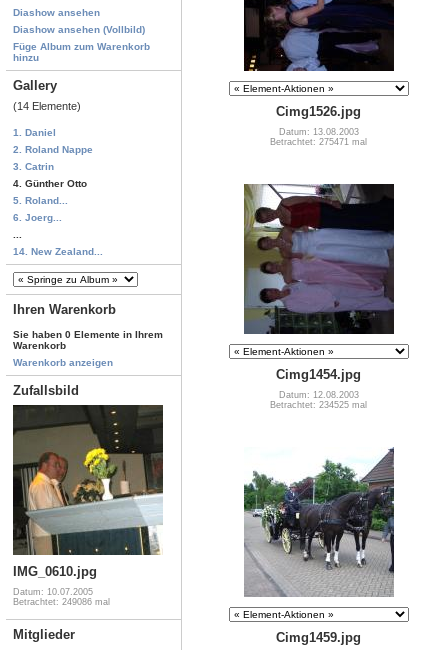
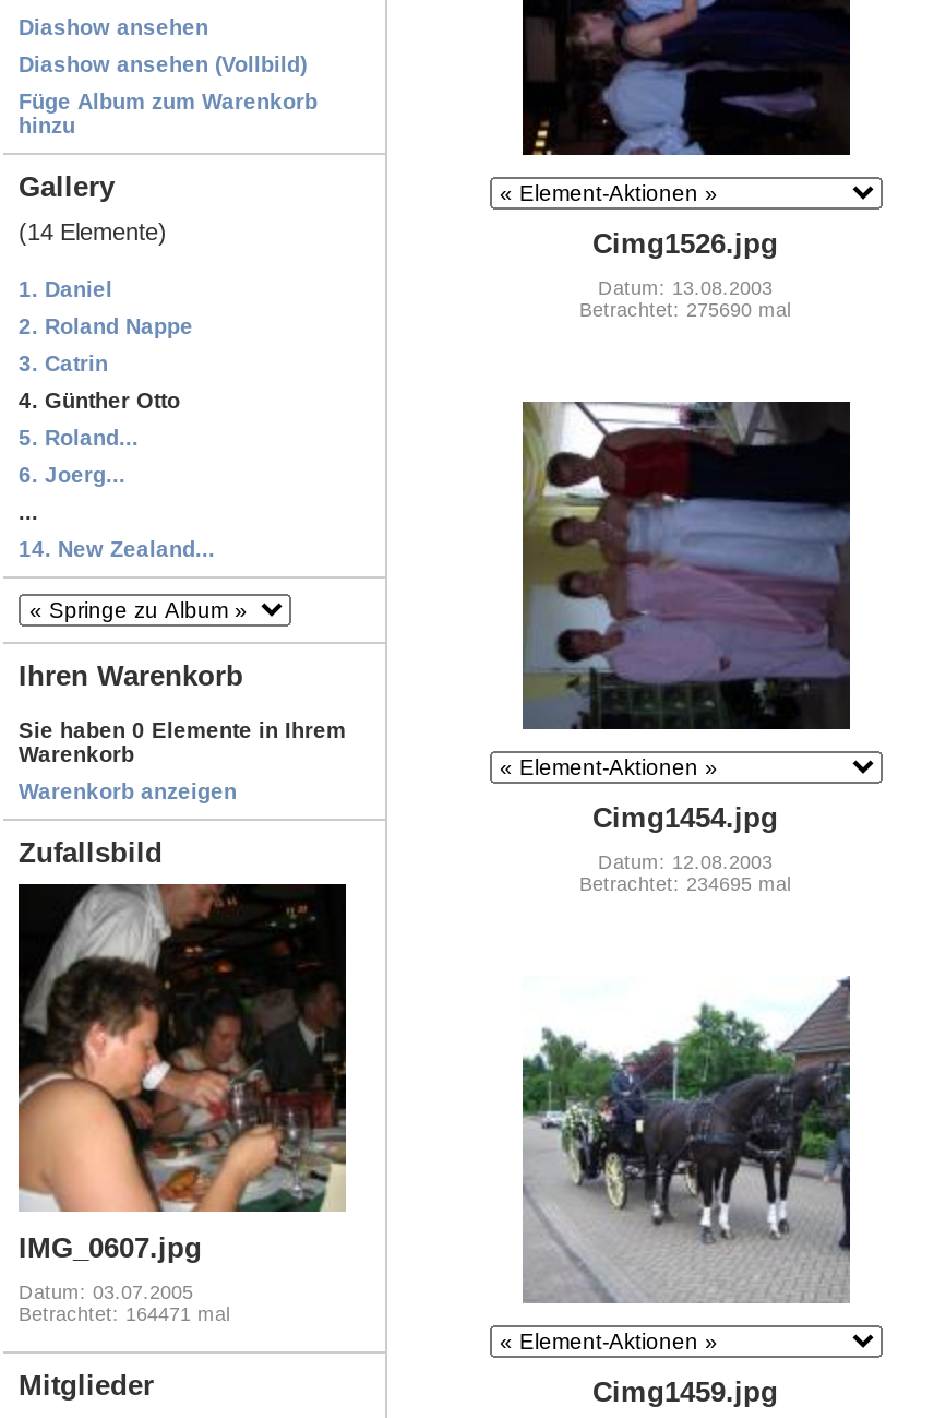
[270,137,367,147] Betrachtet: 275471 mal -> [579,298,791,320] Betrachtet: 275690 mal
[12,405,163,579] [image] | IMG_0610.jpg -> [16,882,348,1265] [image] | IMG_0607.jpg
[270,400,367,410] Betrachtet: 234525 mal -> [579,872,791,894] Betrachtet: 234695 mal
[13,587,110,607] Datum: 10.07.2005 | Betrachtet: 249086 mal -> [19,1281,230,1324] Datum: 03.07.2005 | Betrachtet: 164471 mal

